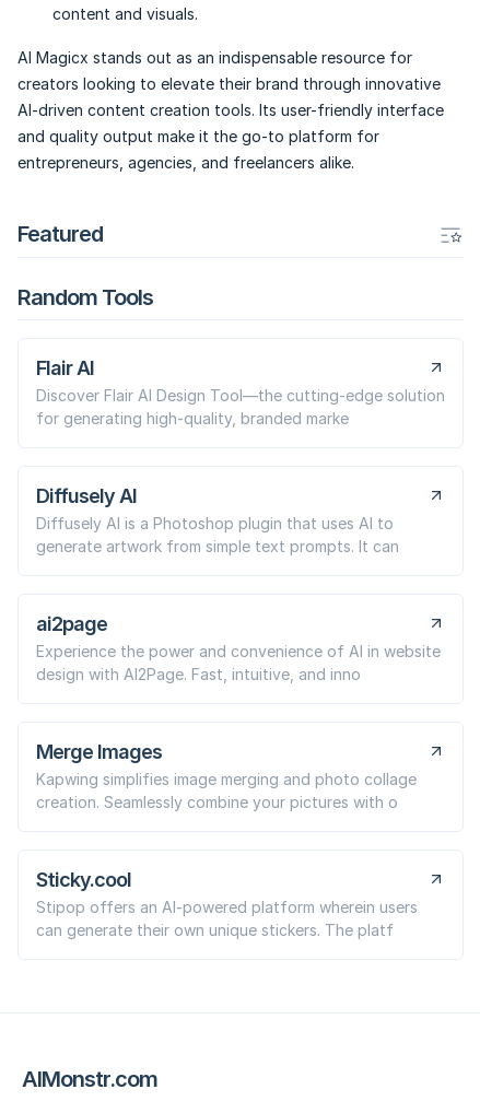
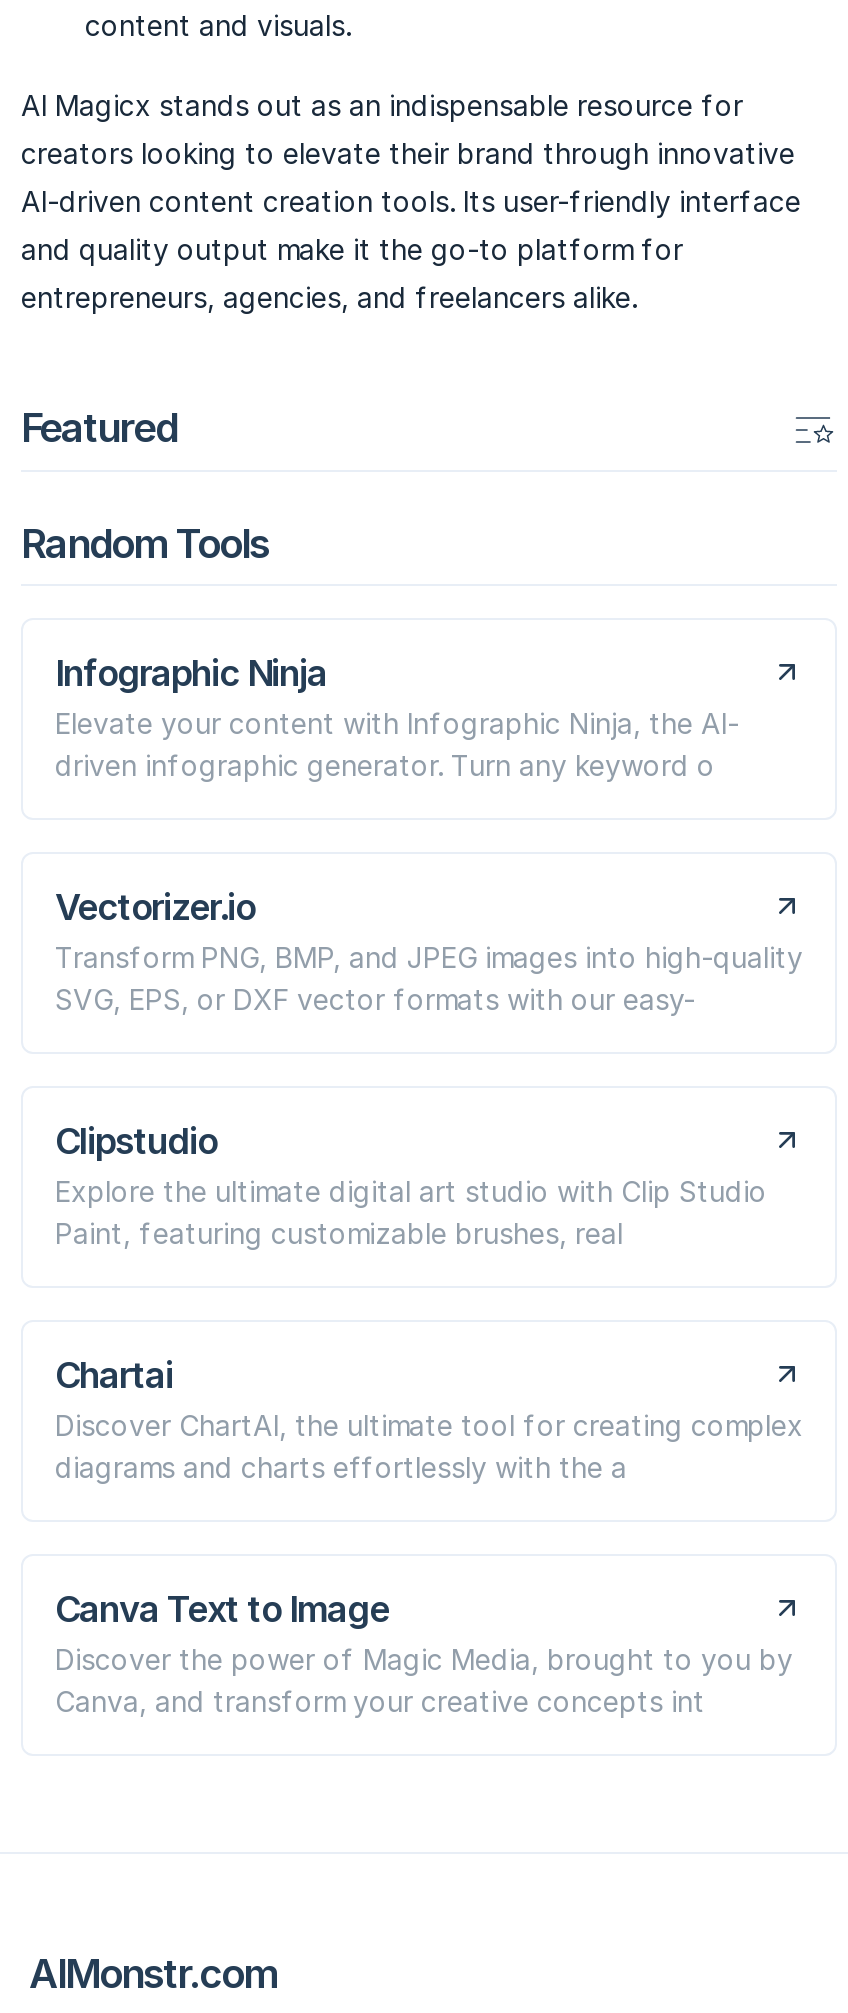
[36,356,445,427] Flair AI | Discover Flair AI Design Tool—the cutting-edge solution | for generating high-quality, branded marke -> [55,652,739,782] Infographic Ninja | Elevate your content with Infographic Ninja, the AI- | driven infographic generator. Turn any keyword o
[36,484,399,555] Diffusely AI | Diffusely AI is a Photoshop plugin that uses AI to | generate artwork from simple text prompts. It can -> [55,886,803,1016] Vectorizer.io | Transform PNG, BMP, and JPEG images into high-quality | SVG, EPS, or DXF vector formats with our easy-
[36,612,441,683] ai2page | Experience the power and convenience of AI in website | design with AI2Page. Fast, intuitive, and inno -> [55,1120,767,1250] Clipstudio | Explore the ultimate digital art studio with Clip Studio | Paint, featuring customizable brushes, real
[36,740,417,811] Merge Images | Kapwing simplifies image merging and photo collage | creation. Seamlessly combine your pictures with o -> [55,1354,803,1484] Chartai | Discover ChartAI, the ultimate tool for creating complex | diagrams and charts effortlessly with the a
[36,868,418,939] Sticky.cool | Stipop offers an AI-powered platform wherein users | can generate their own unique stickers. The platf -> [55,1588,793,1718] Canva Text to Image | Discover the power of Magic Media, brought to you by | Canva, and transform your creative concepts int

